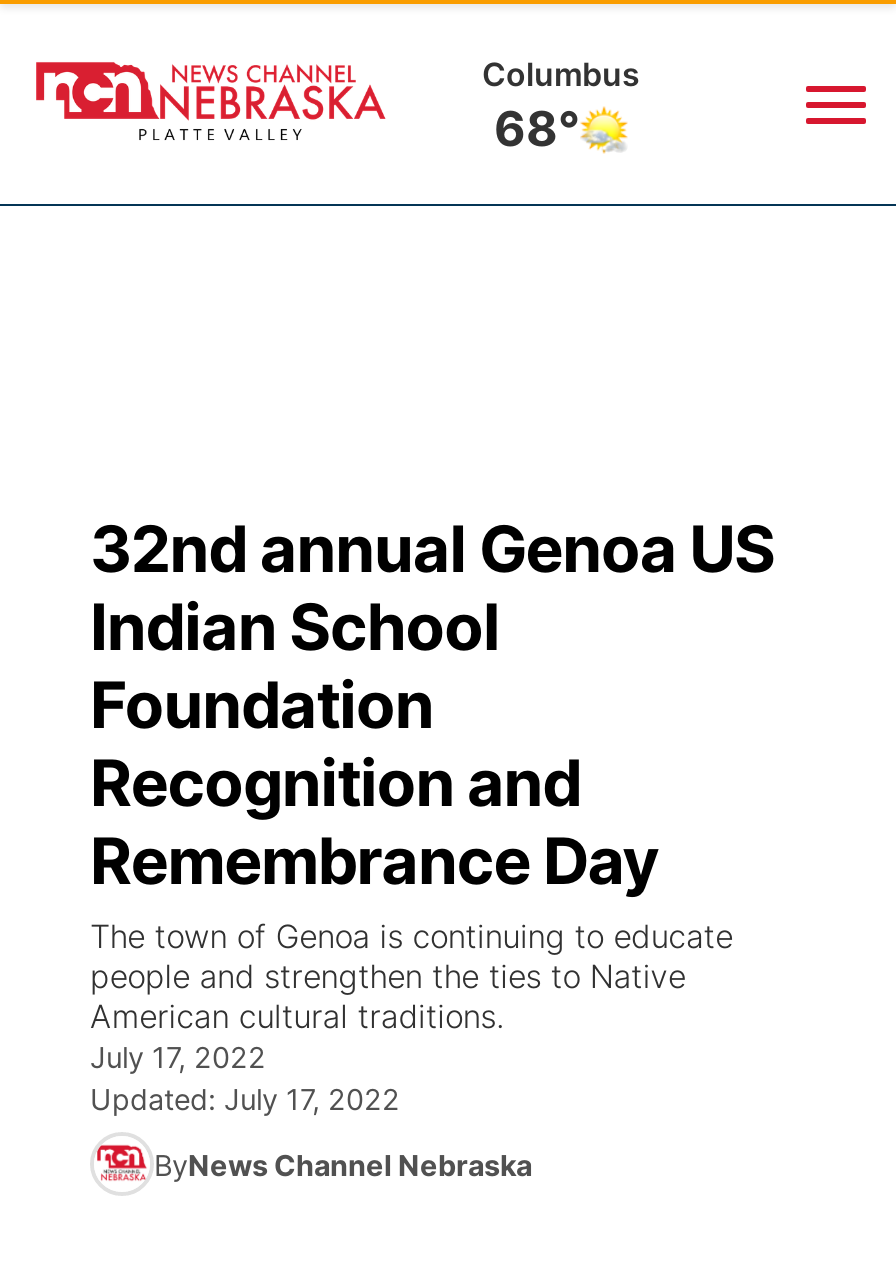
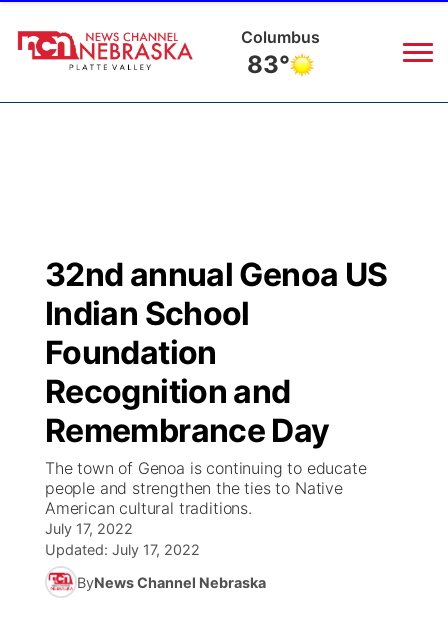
[494,99,580,157] 68° -> [247,49,290,78] 83°

